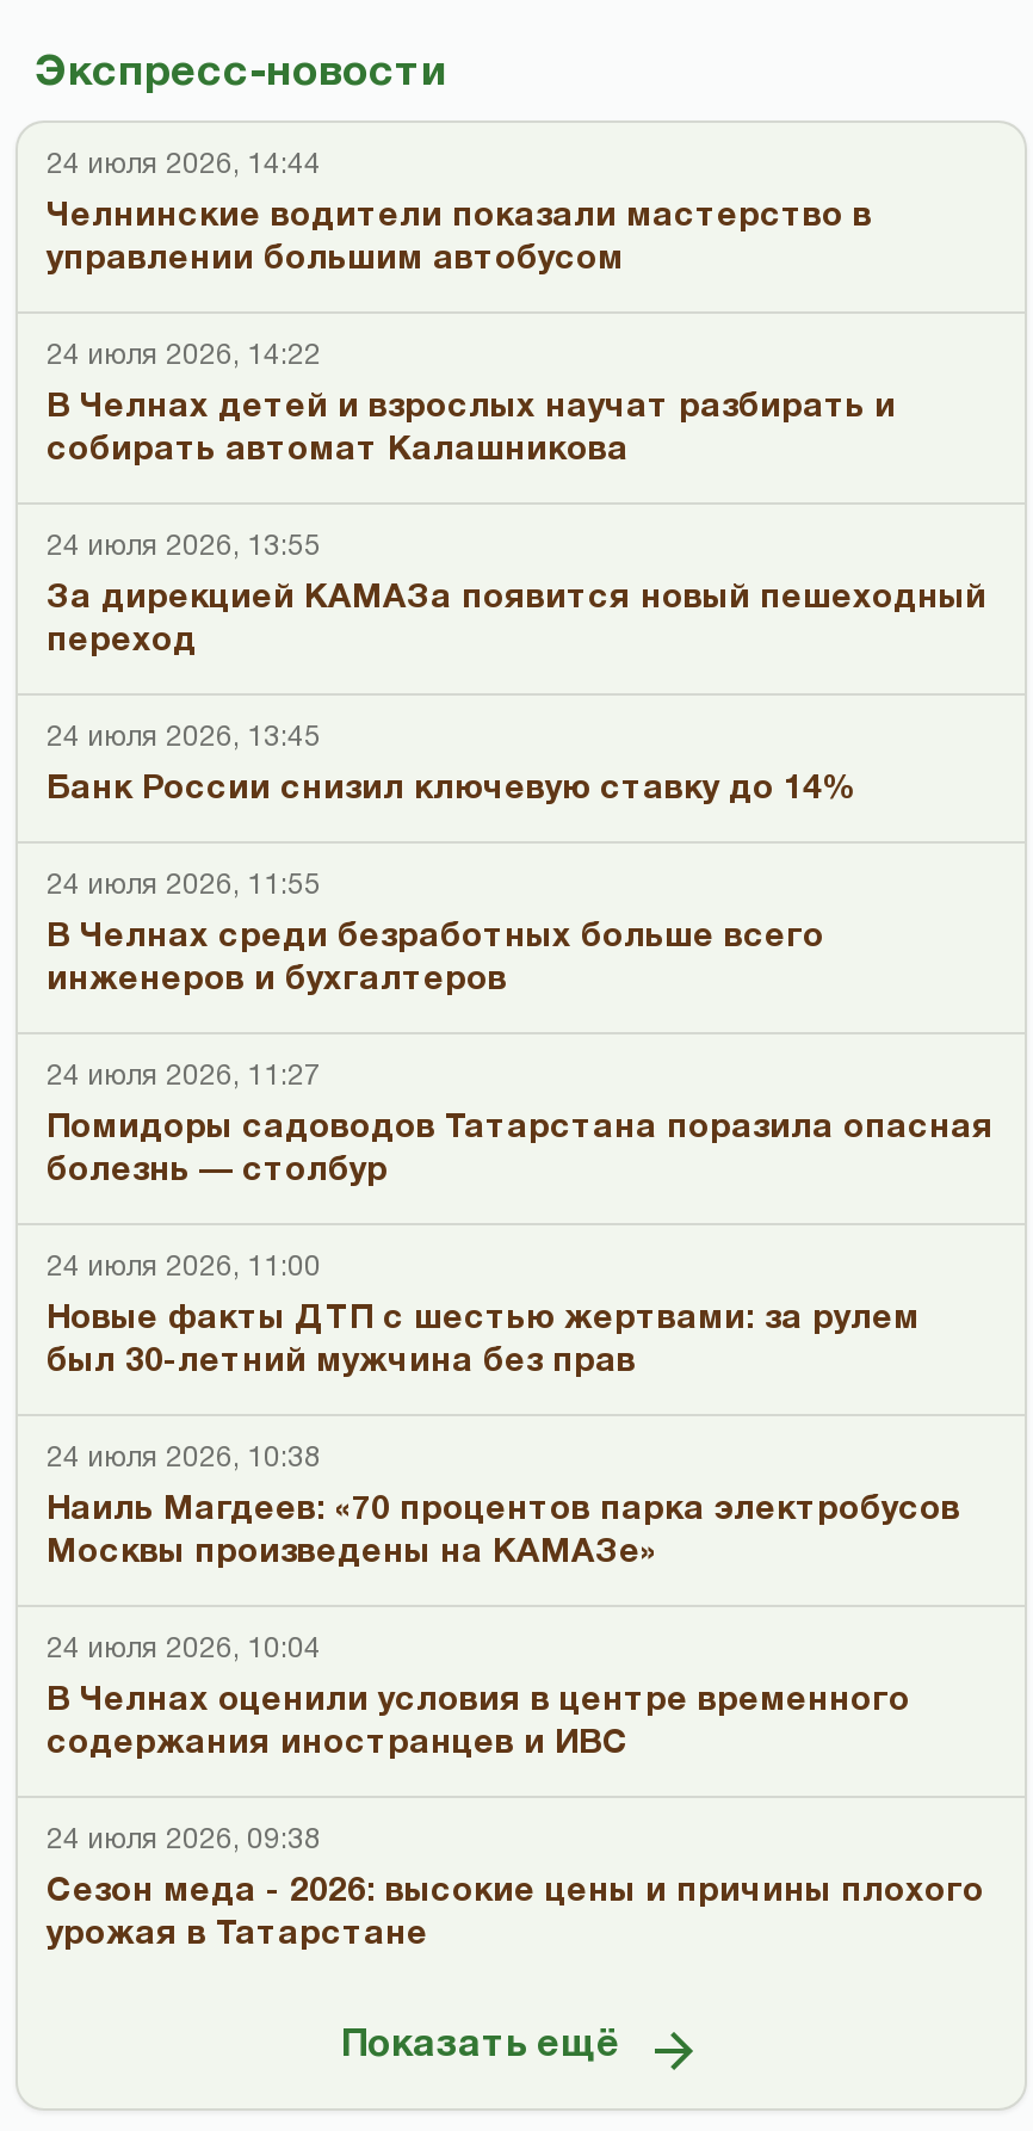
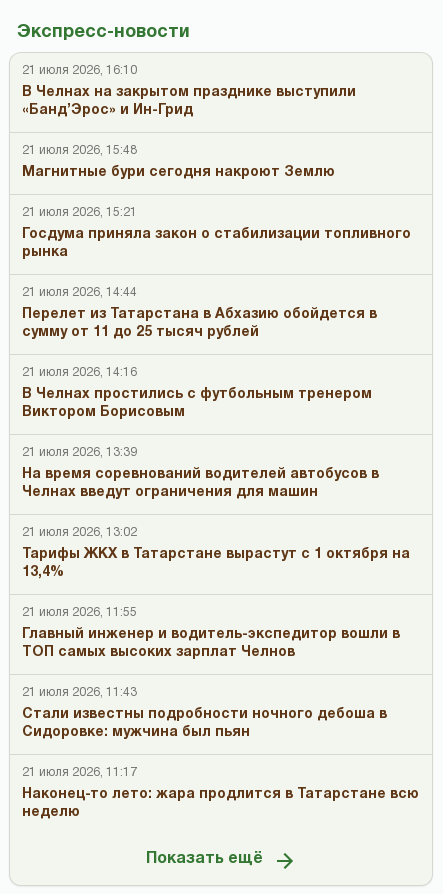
[47,151,321,178] 24 июля 2026, 14:44 -> [22,65,137,76] 21 июля 2026, 16:10
[47,201,872,275] Челнинские водители показали мастерство в | управлении большим автобусом -> [22,86,356,117] В Челнах на закрытом празднике выступили | «Банд’Эрос» и Ин-Грид
[47,342,321,368] 24 июля 2026, 14:22 -> [22,145,137,156] 21 июля 2026, 15:48
[47,392,896,466] В Челнах детей и взрослых научат разбирать и | собирать автомат Калашникова -> [22,166,335,179] Магнитные бури сегодня накроют Землю
[47,533,321,559] 24 июля 2026, 13:55 -> [22,207,137,218] 21 июля 2026, 15:21
[47,583,986,657] За дирекцией КАМАЗа появится новый пешеходный | переход -> [22,228,411,259] Госдума приняла закон о стабилизации топливного | рынка
[47,724,321,750] 24 июля 2026, 13:45 -> [22,287,137,298] 21 июля 2026, 14:44
[47,774,855,805] Банк России снизил ключевую ставку до 14% -> [22,308,377,339] Перелет из Татарстана в Абхазию обойдется в | сумму от 11 до 25 тысяч рублей
[47,872,321,898] 24 июля 2026, 11:55 -> [22,367,137,378] 21 июля 2026, 14:16
[47,922,824,996] В Челнах среди безработных больше всего | инженеров и бухгалтеров -> [22,388,372,419] В Челнах простились с футбольным тренером | Виктором Борисовым
[47,1063,321,1089] 24 июля 2026, 11:27 -> [22,447,137,458] 21 июля 2026, 13:39
[47,1113,994,1187] Помидоры садоводов Татарстана поразила опасная | болезнь — столбур -> [22,468,379,499] На время соревнований водителей автобусов в | Челнах введут ограничения для машин
[47,1254,321,1280] 24 июля 2026, 11:00 -> [22,527,137,538] 21 июля 2026, 13:02
[47,1304,920,1378] Новые факты ДТП с шестью жертвами: за рулем | был 30-летний мужчина без прав -> [22,548,410,579] Тарифы ЖКХ в Татарстане вырастут с 1 октября на | 13,4%
[47,1445,321,1471] 24 июля 2026, 10:38 -> [22,607,137,618] 21 июля 2026, 11:55
[47,1495,960,1569] Наиль Магдеев: «70 процентов парка электробусов | Москвы произведены на КАМАЗе» -> [22,628,400,659] Главный инженер и водитель-экспедитор вошли в | ТОП самых высоких зарплат Челнов
[47,1636,321,1662] 24 июля 2026, 10:04 -> [22,687,137,698] 21 июля 2026, 11:43
[47,1686,910,1760] В Челнах оценили условия в центре временного | содержания иностранцев и ИВС -> [22,708,387,739] Стали известны подробности ночного дебоша в | Сидоровке: мужчина был пьян
[47,1827,321,1853] 24 июля 2026, 09:38 -> [22,767,137,778] 21 июля 2026, 11:17
[47,1877,984,1951] Сезон меда - 2026: высокие цены и причины плохого | урожая в Татарстане -> [22,788,419,819] Наконец-то лето: жара продлится в Татарстане всю | неделю

